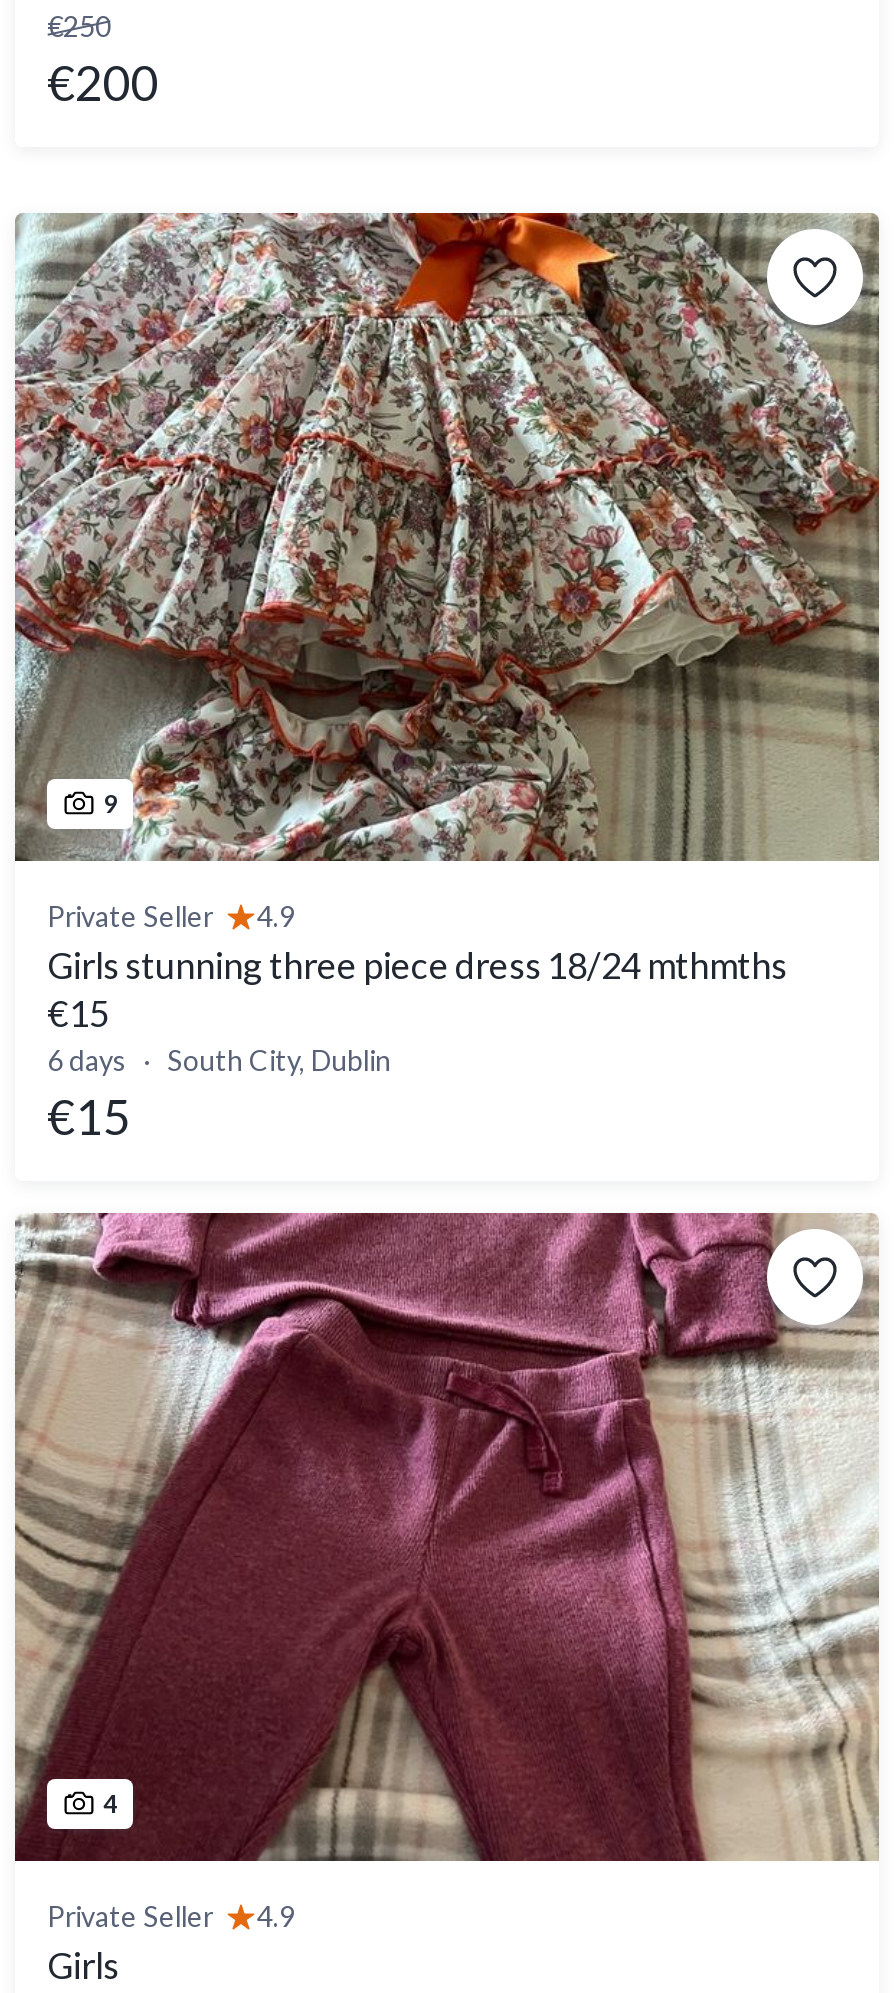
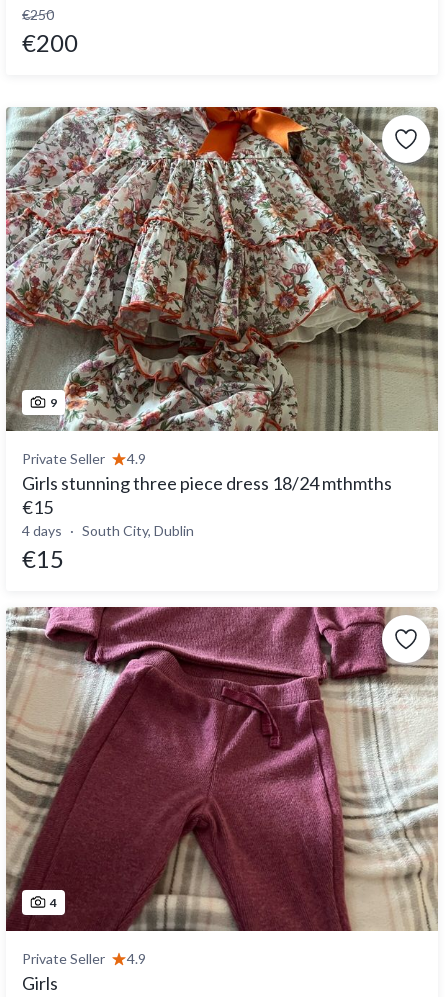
[47,1043,391,1077] 6 days South City, Dublin -> [22,522,194,539] 4 days South City, Dublin

